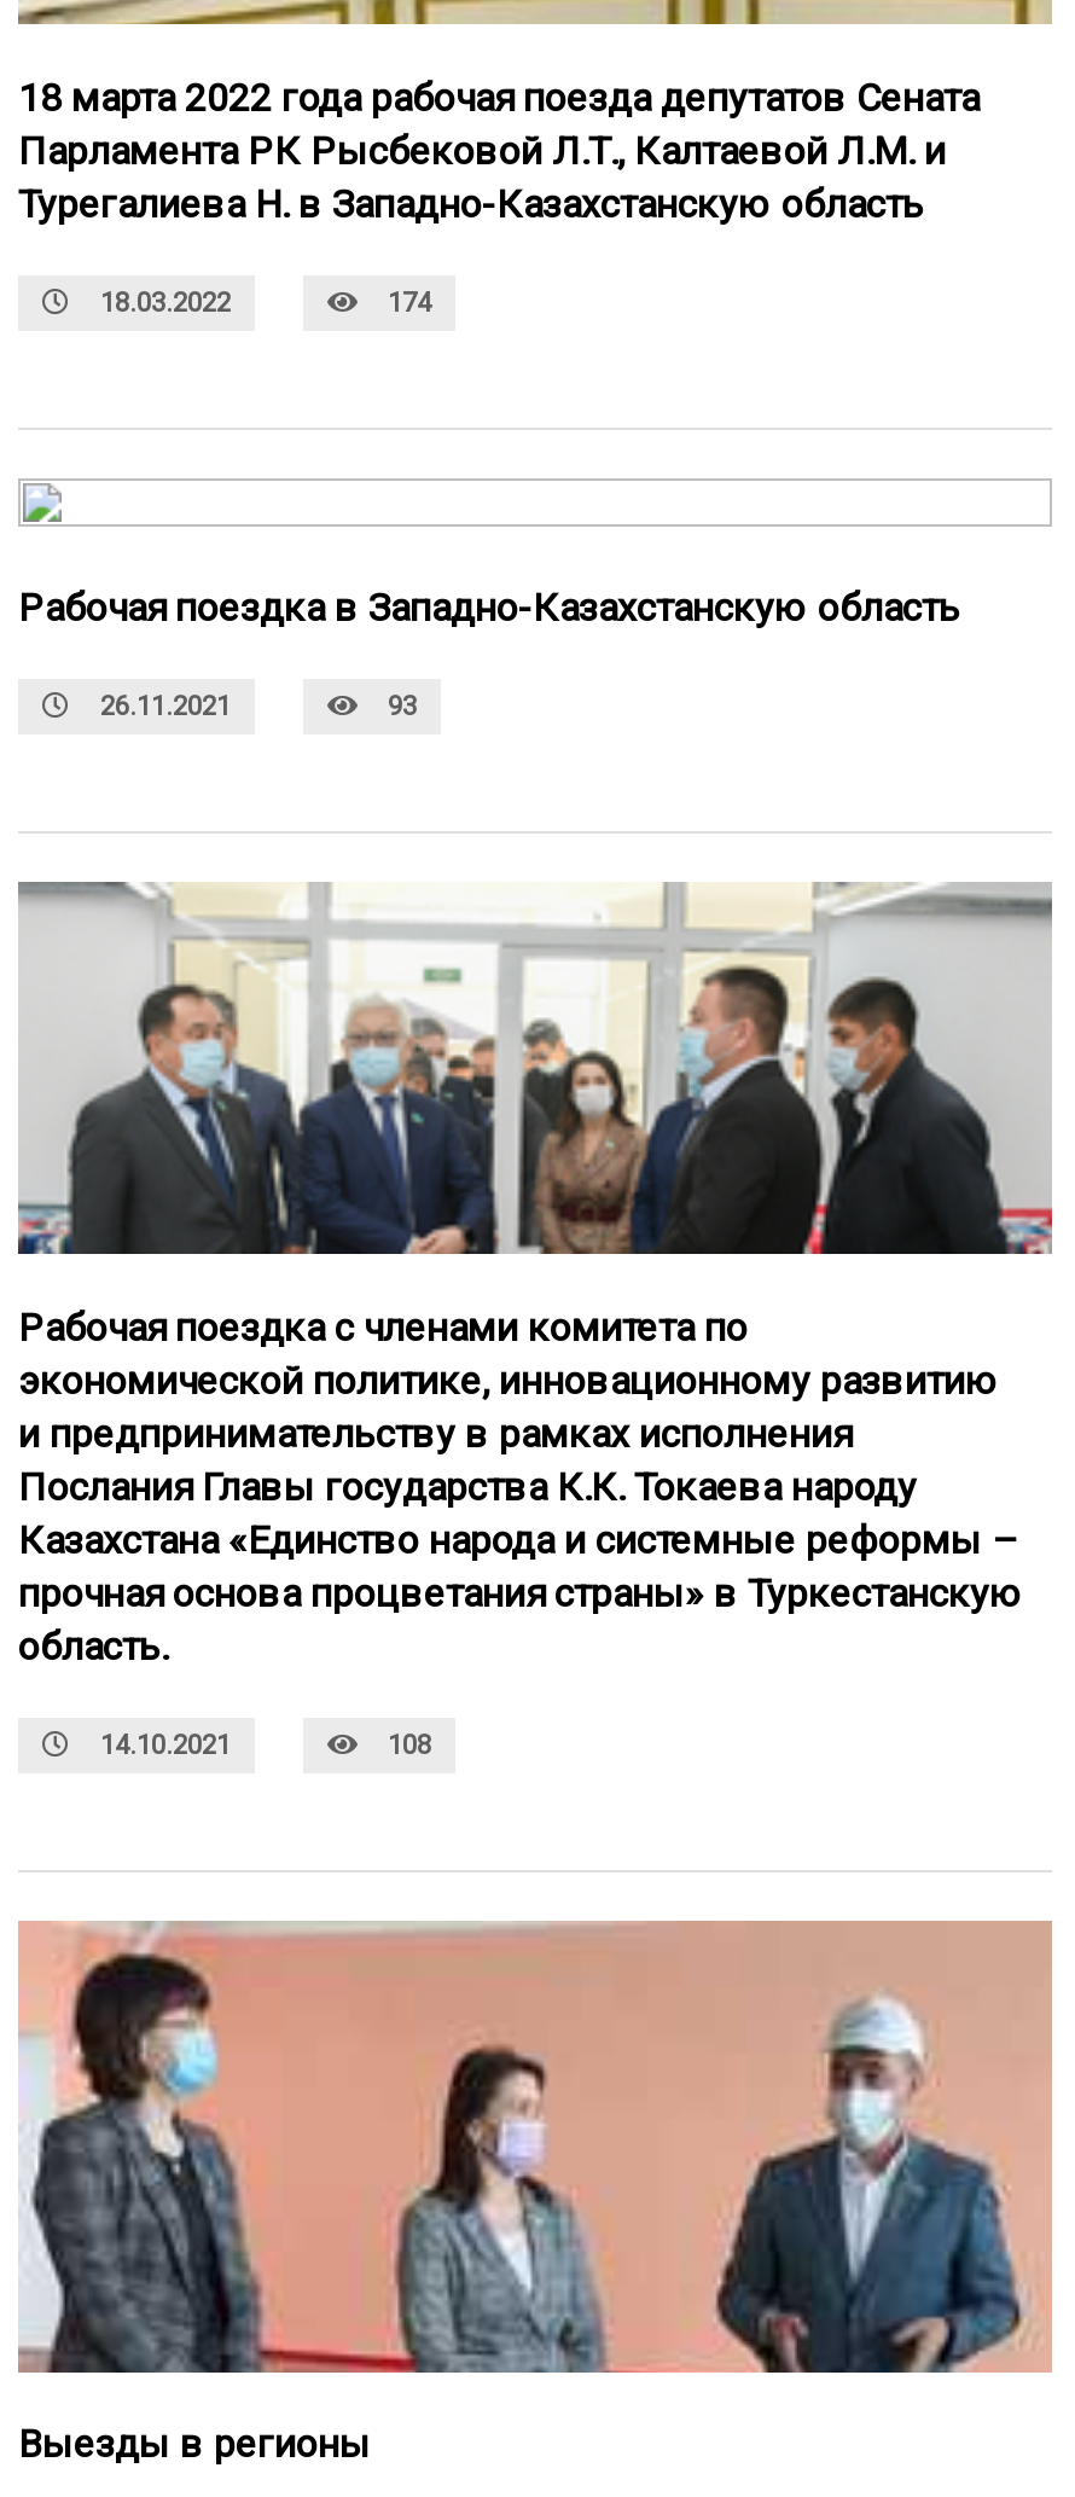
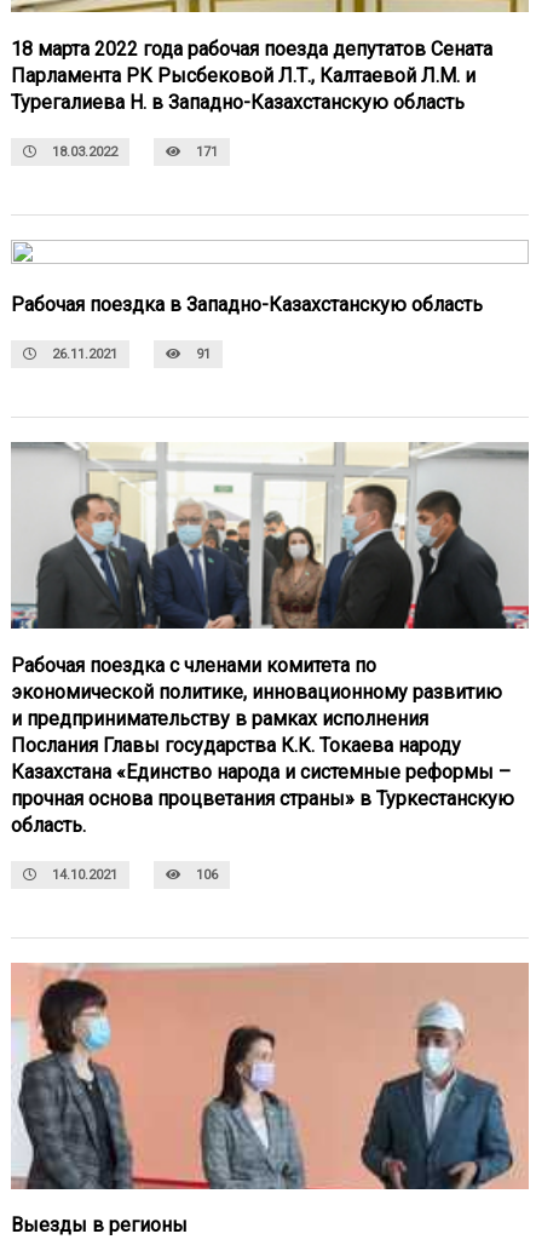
[380,287,431,318] 174 -> [192,144,218,159] 171
[380,691,417,723] 93 -> [192,346,211,362] 91
[380,1729,431,1760] 108 -> [192,866,218,882] 106

